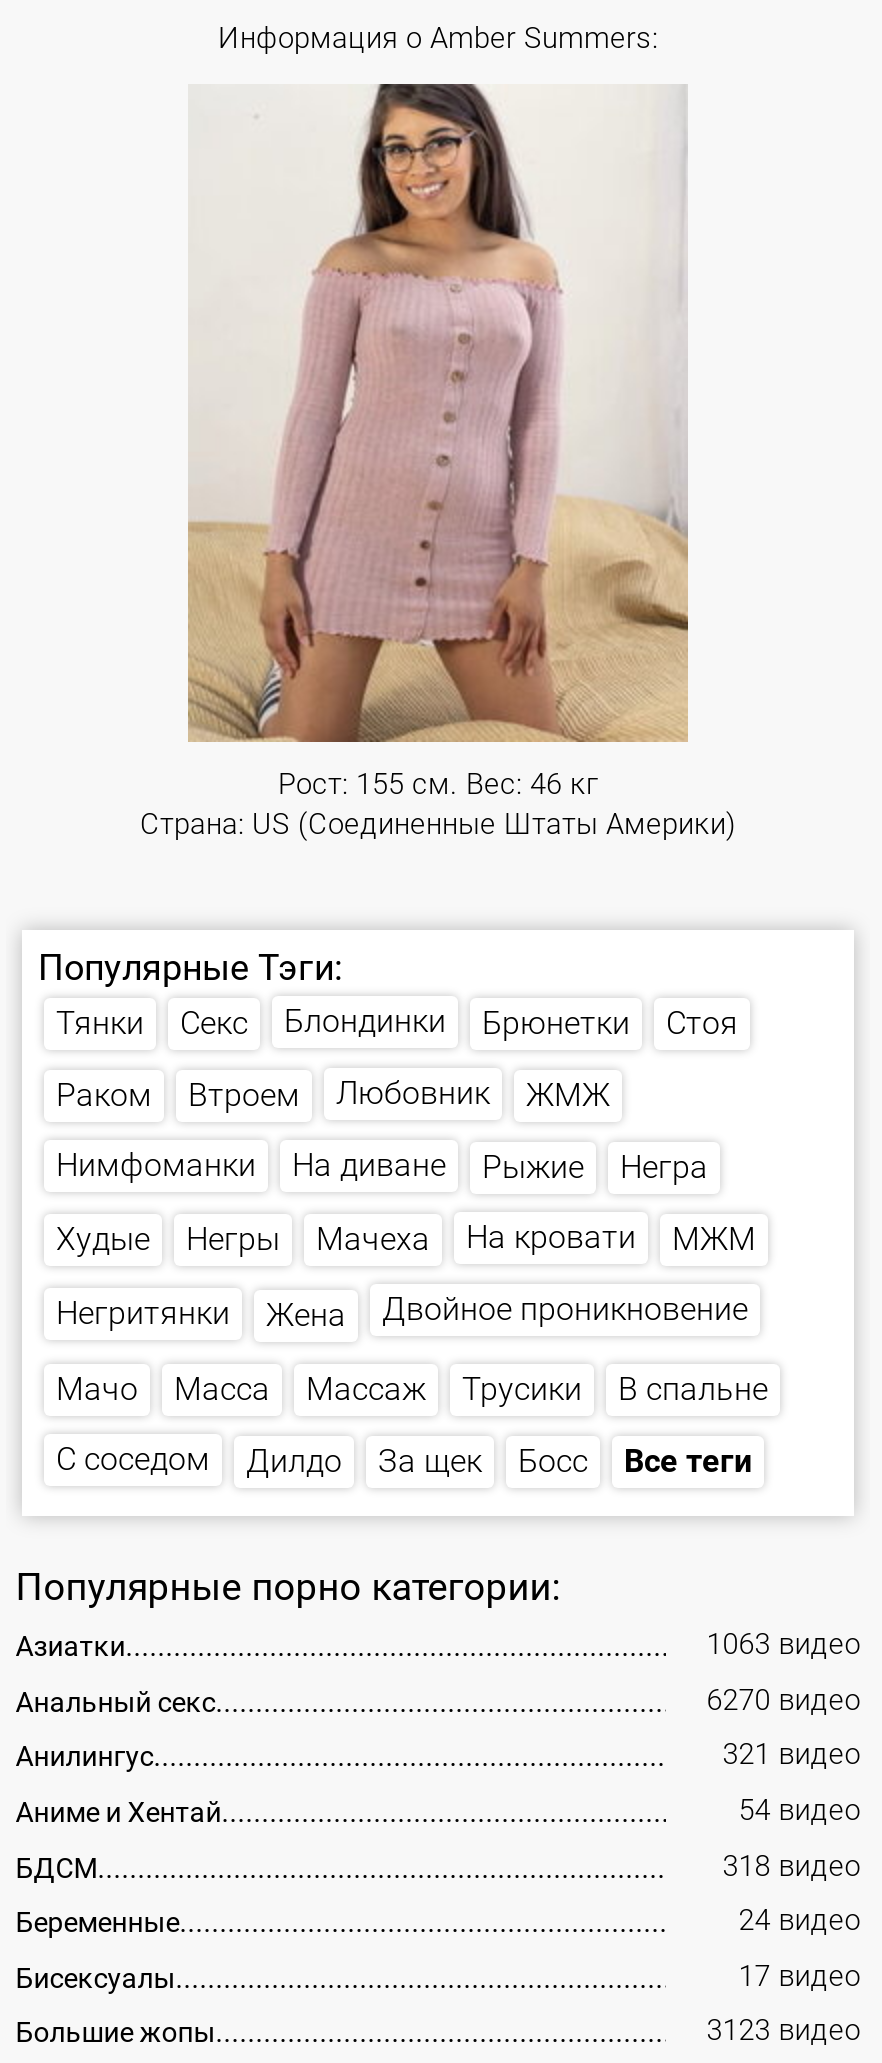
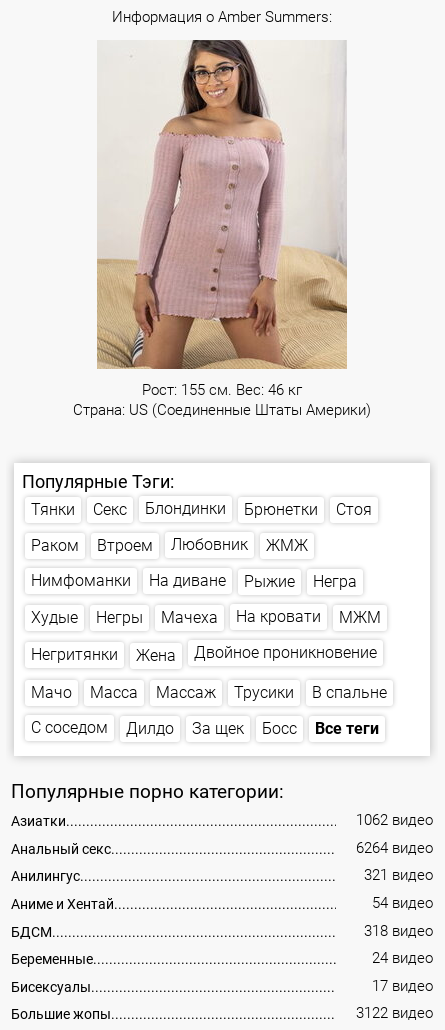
[707,1628,861,1662] 1063 видео -> [356,812,433,829] 1062 видео
[707,1683,861,1717] 6270 видео -> [356,840,433,857] 6264 видео
[707,2015,861,2049] 3123 видео -> [356,1005,433,1022] 3122 видео

